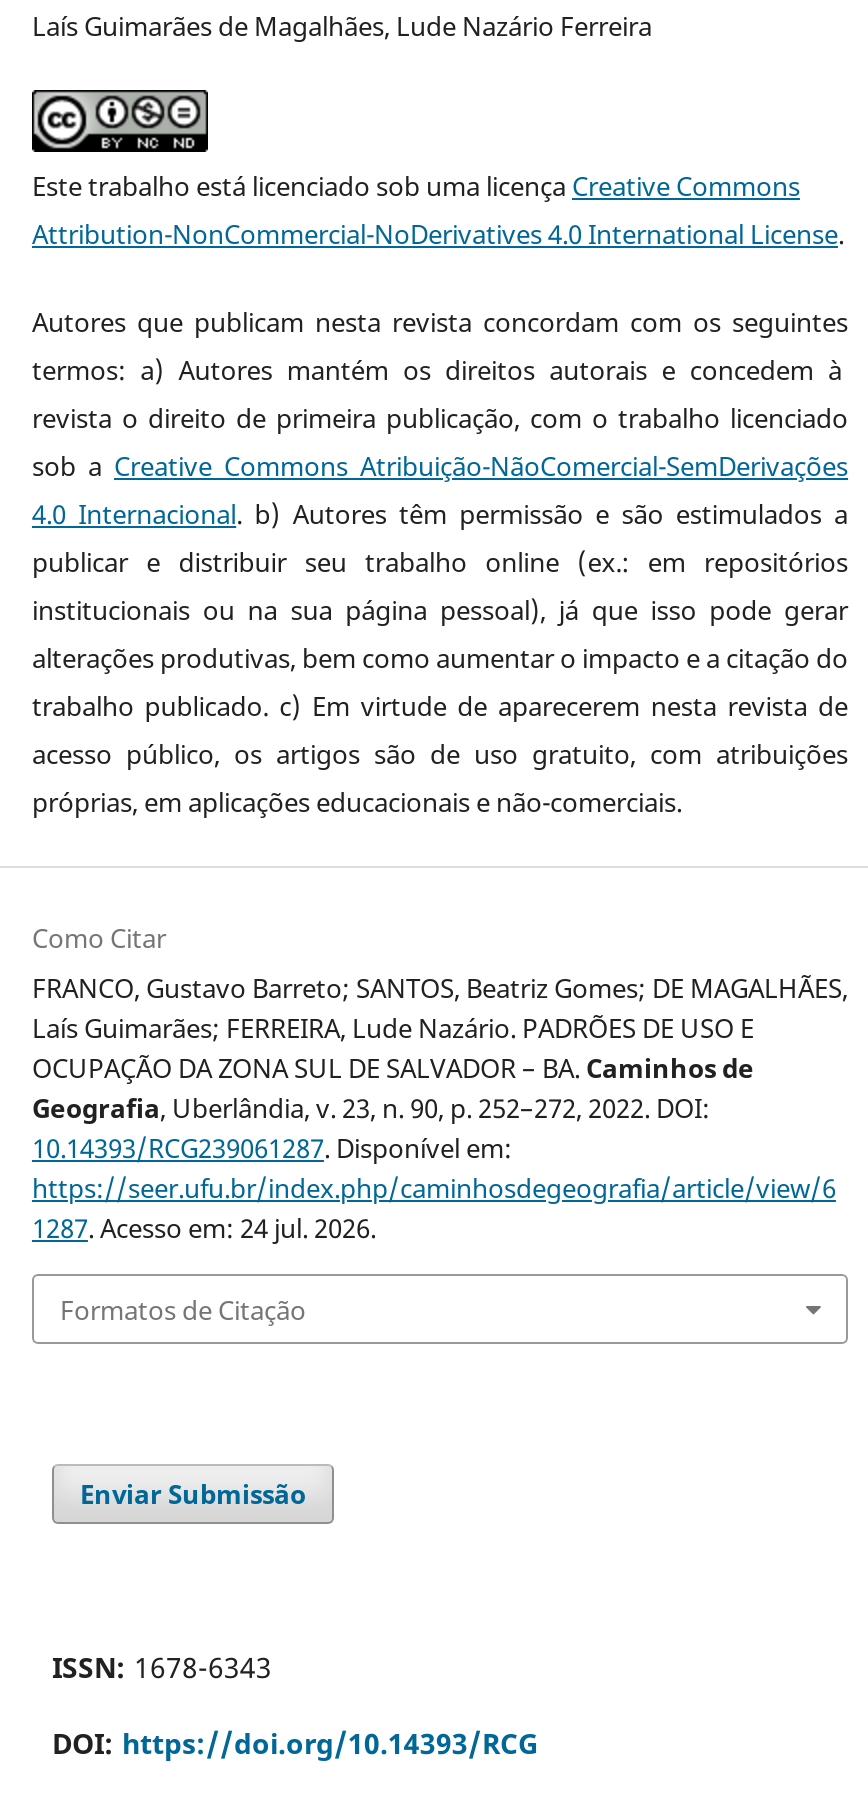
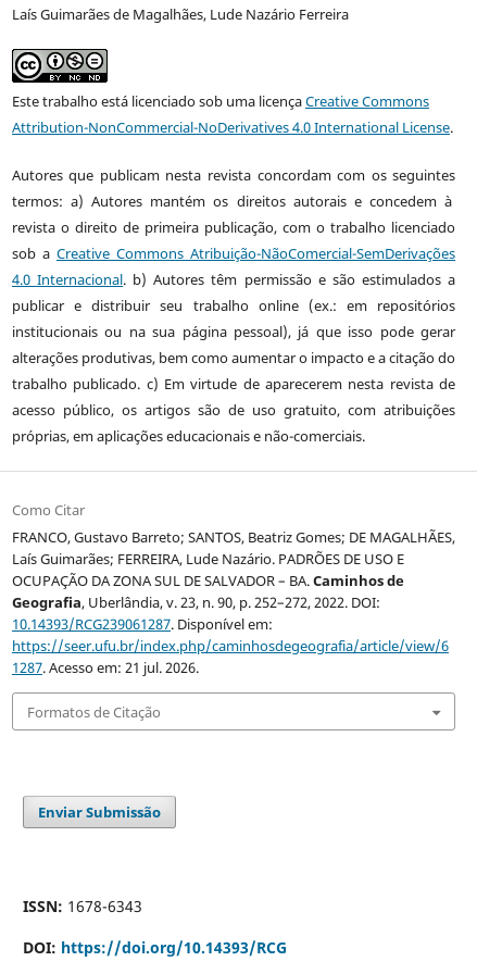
[32,1210,376,1246] 1287. Acesso em: 24 jul. 2026. -> [12,658,199,677] 1287. Acesso em: 21 jul. 2026.

